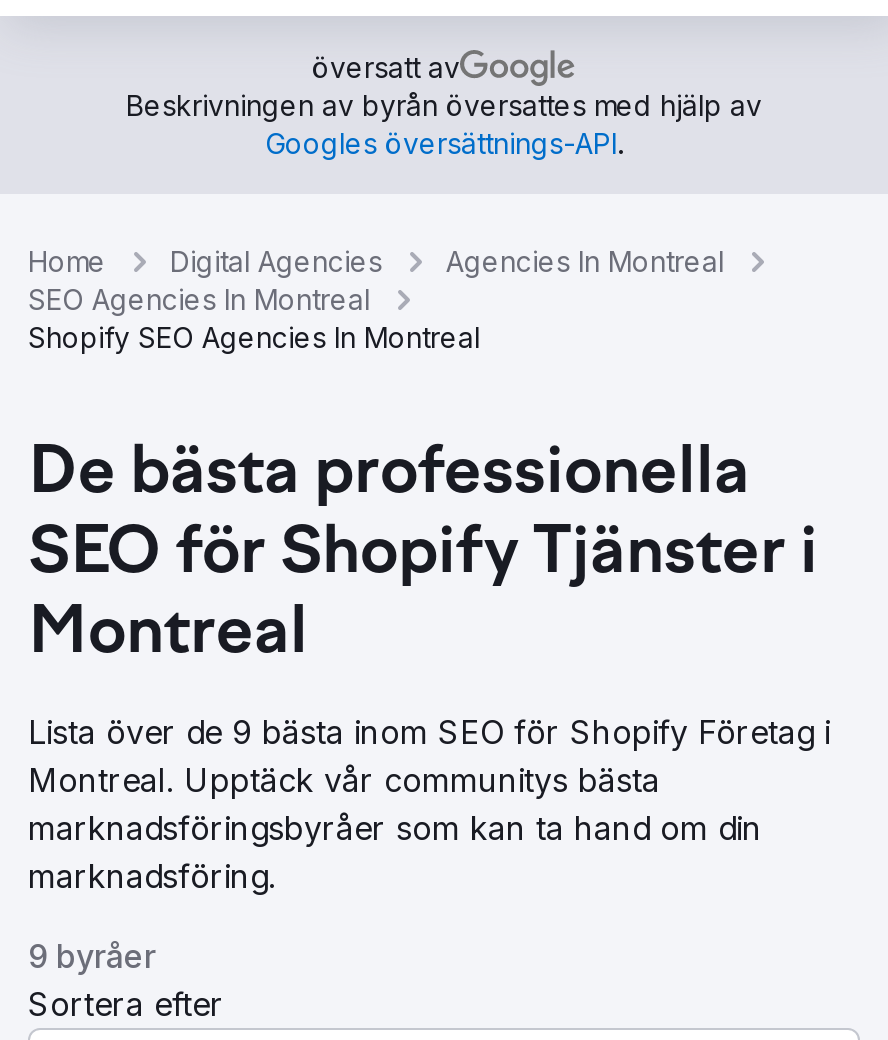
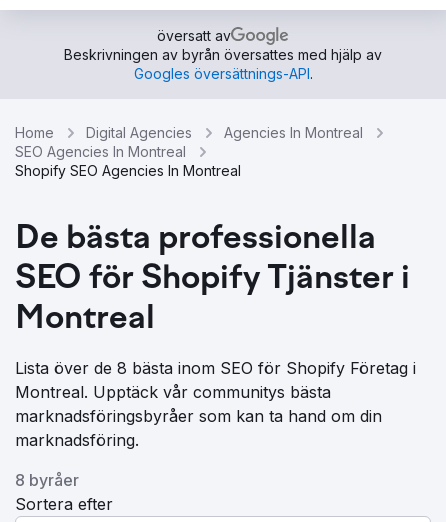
[28,712,830,752] Lista över de 9 bästa inom SEO för Shopify Företag i -> [15,358,416,378] Lista över de 8 bästa inom SEO för Shopify Företag i
[28,936,156,976] 9 byråer -> [15,470,79,490] 8 byråer

